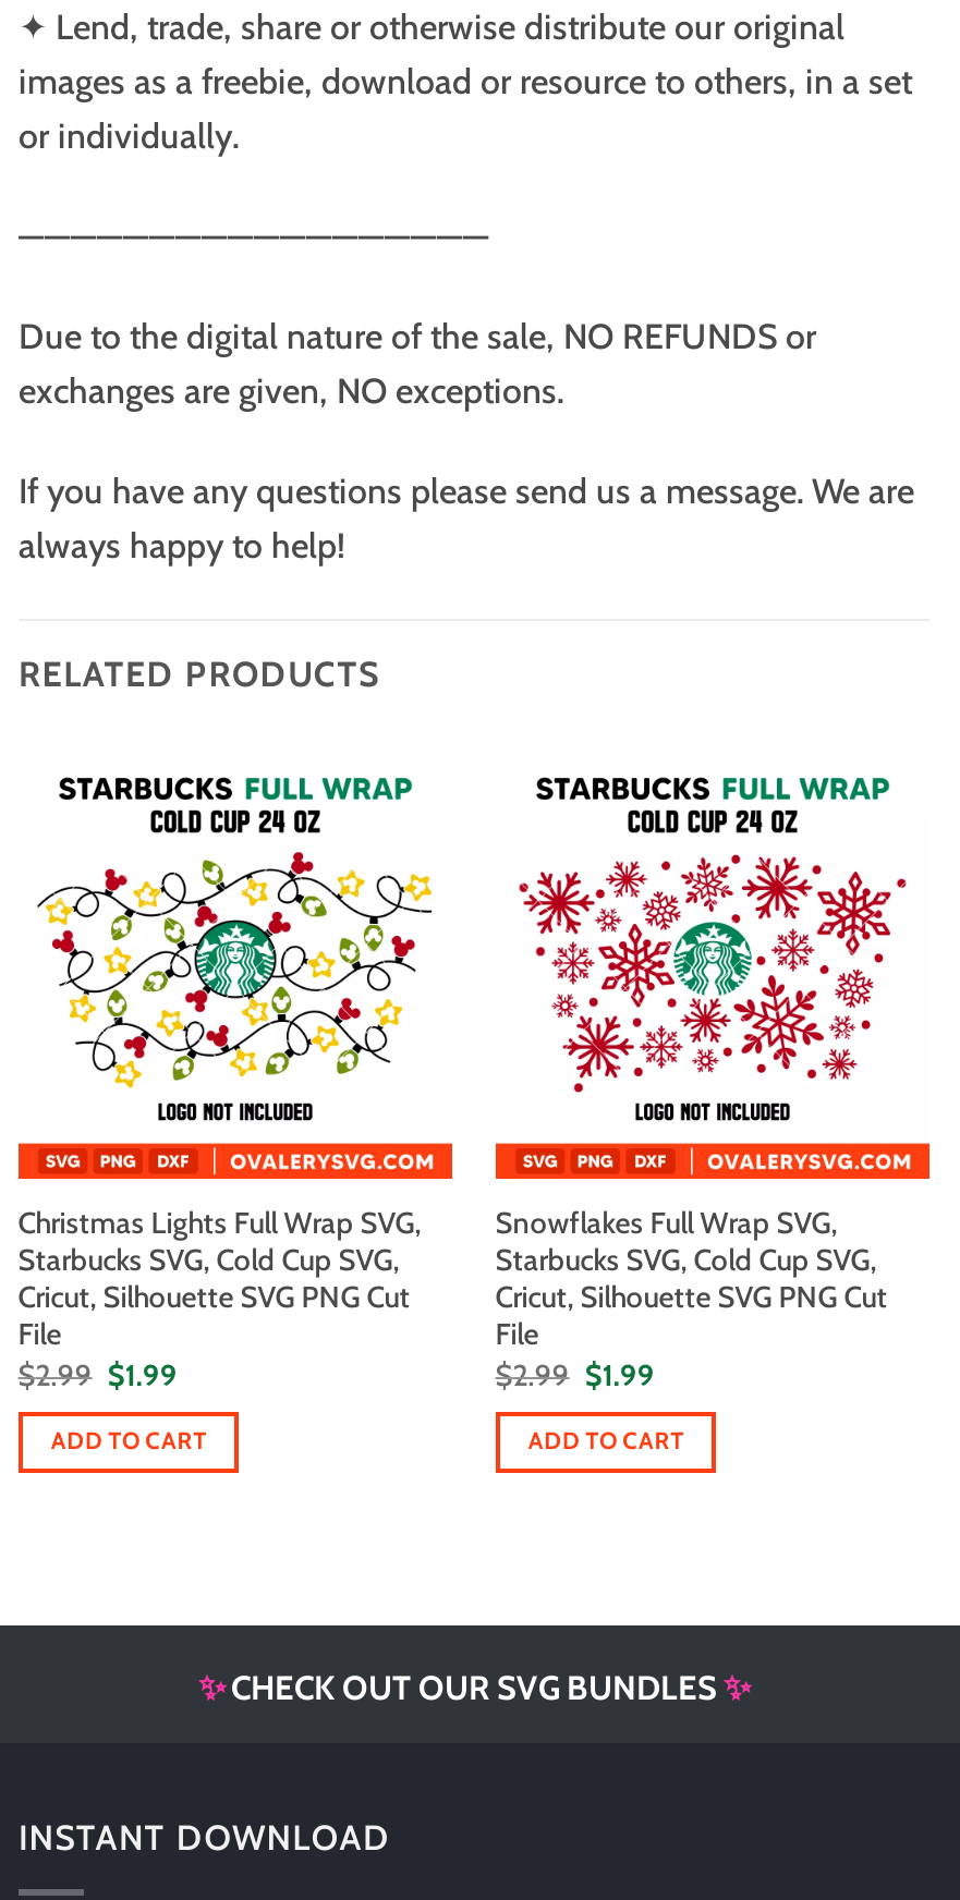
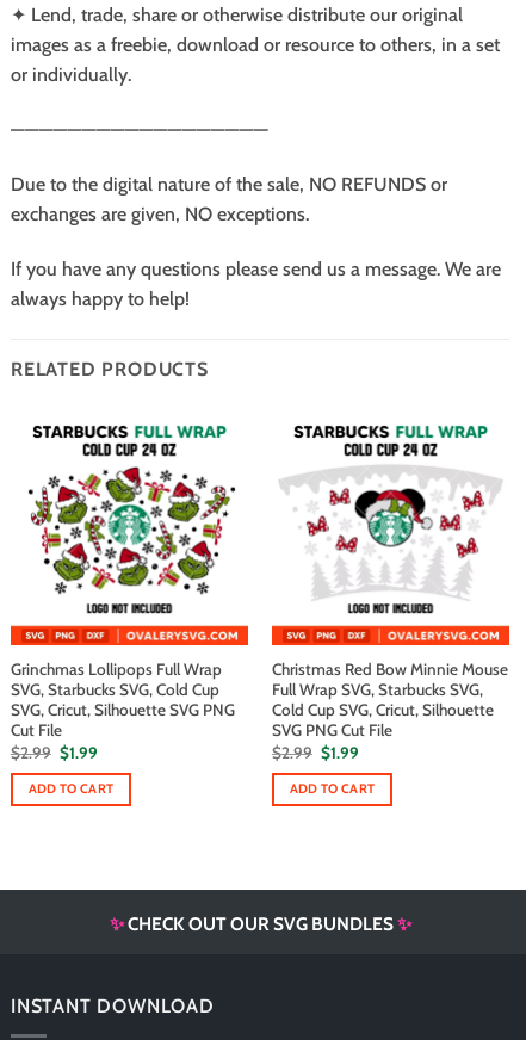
[36,850,433,1089] [image] -> [23,465,236,595] [image]
[513,852,912,1094] [image] -> [279,465,502,598] [image]
[18,1205,421,1351] Christmas Lights Full Wrap SVG, | Starbucks SVG, Cold Cup SVG, | Cricut, Silhouette SVG PNG Cut | File -> [10,660,235,740] Grinchmas Lollipops Full Wrap | SVG, Starbucks SVG, Cold Cup | SVG, Cricut, Silhouette SVG PNG | Cut File
[495,1205,888,1351] Snowflakes Full Wrap SVG, | Starbucks SVG, Cold Cup SVG, | Cricut, Silhouette SVG PNG Cut | File -> [272,660,508,740] Christmas Red Bow Minnie Mouse | Full Wrap SVG, Starbucks SVG, | Cold Cup SVG, Cricut, Silhouette | SVG PNG Cut File

